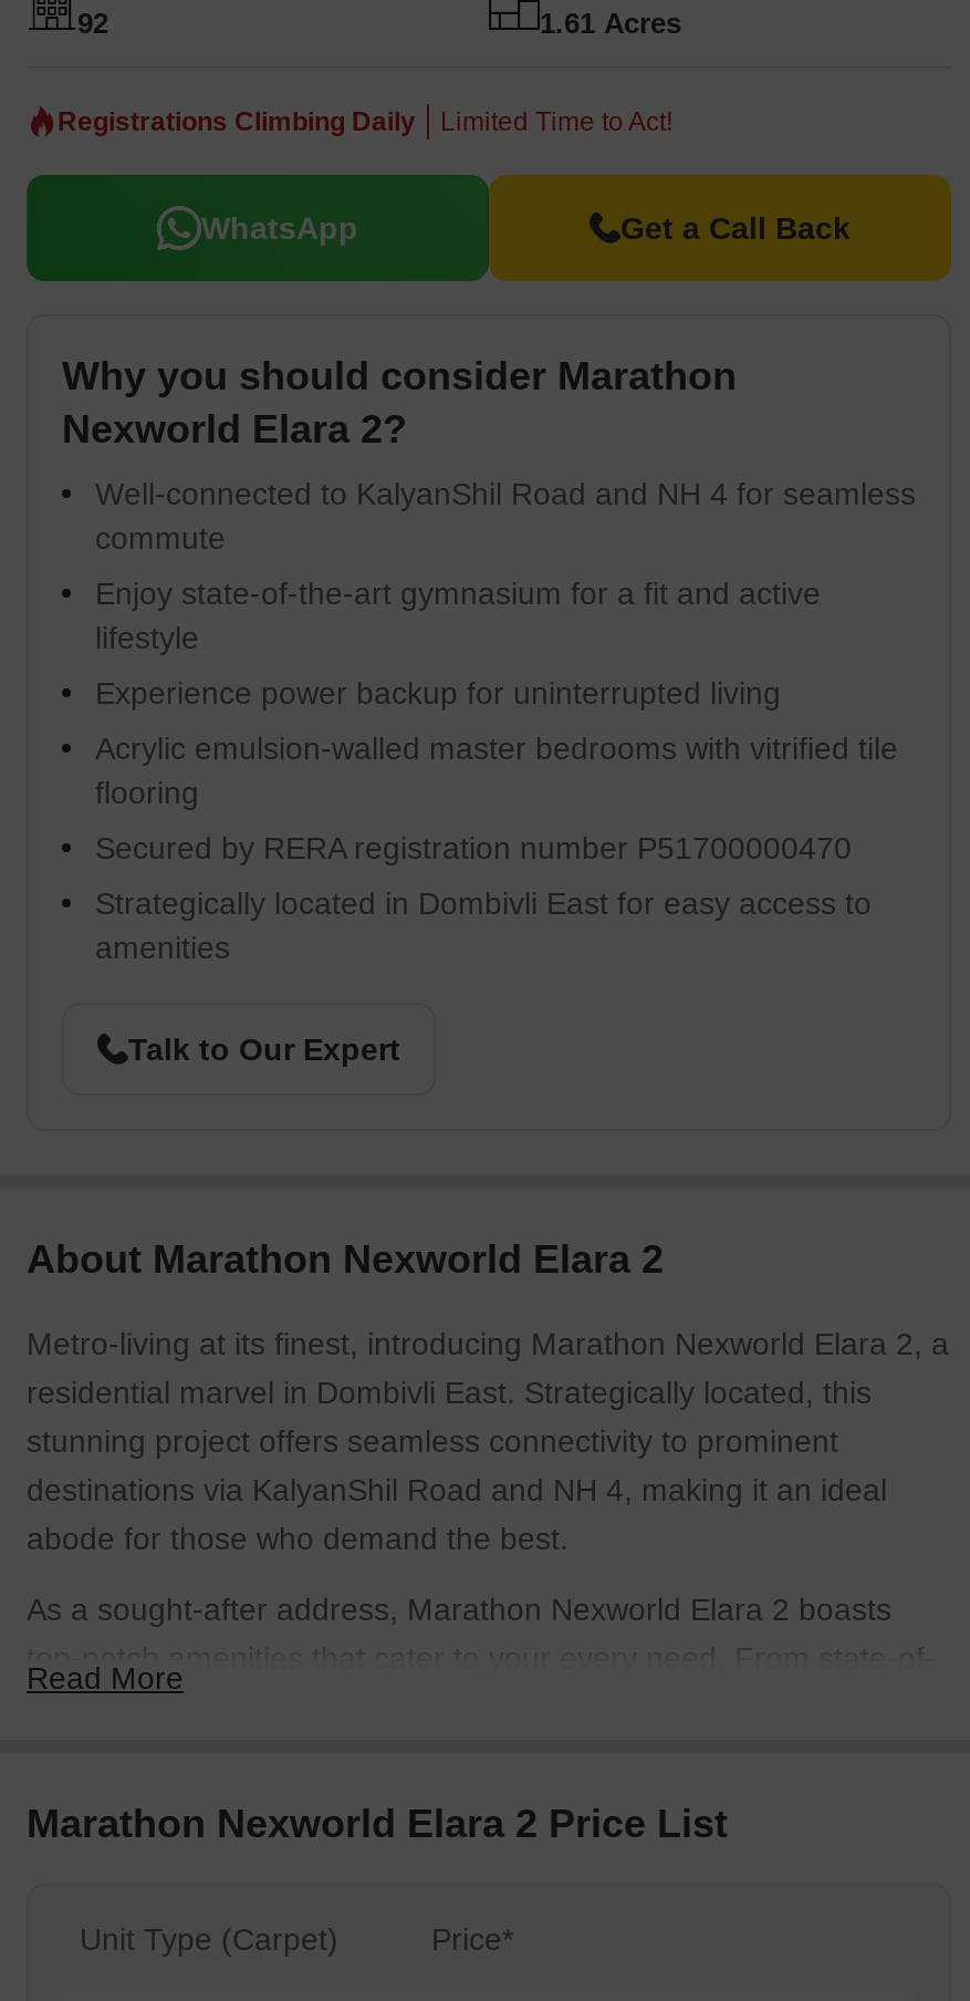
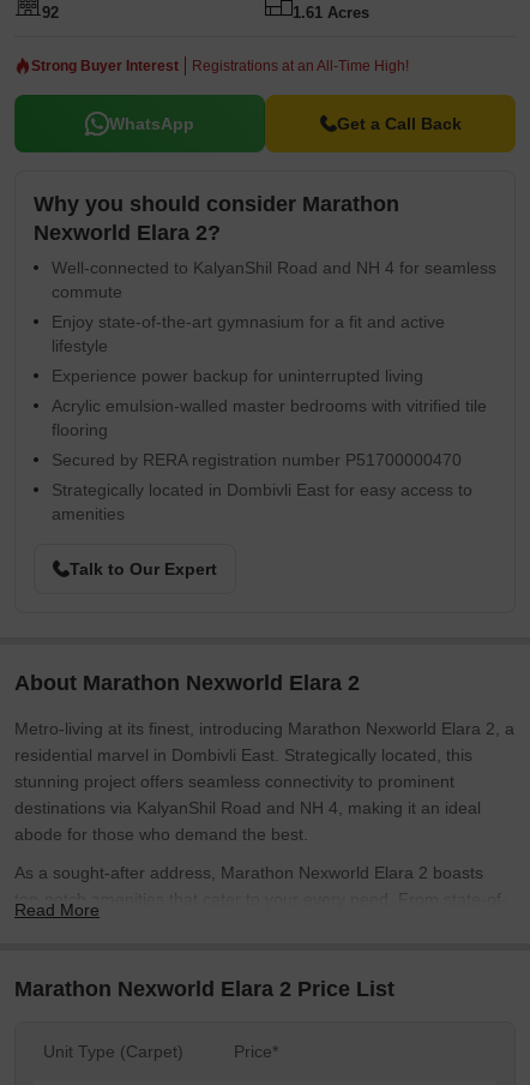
[58,106,672,137] Registrations Climbing Daily | Limited Time to Act! -> [31,58,409,74] Strong Buyer Interest | Registrations at an All-Time High!

